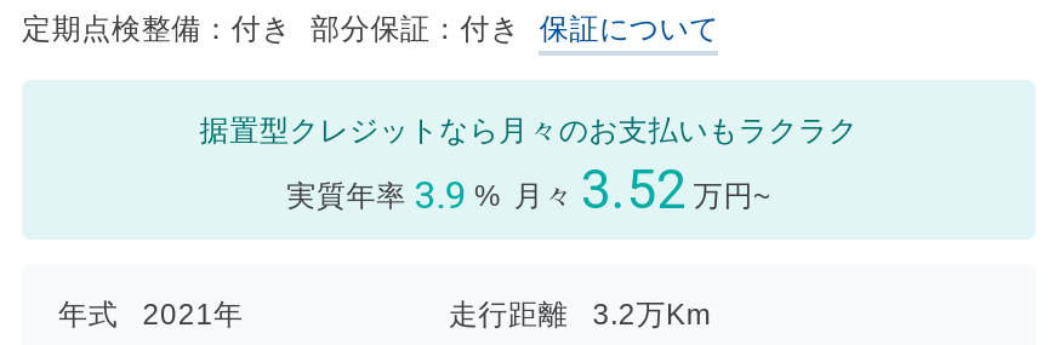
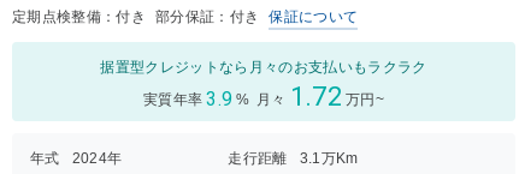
[287,160,771,220] 実質年率 3.9 % 月々 3.52 万円~ -> [143,82,384,112] 実質年率 3.9 % 月々 1.72 万円~
[58,298,244,332] 年式 2021年 -> [30,150,122,167] 年式 2024年
[448,298,711,332] 走行距離 3.2万Km -> [228,150,358,167] 走行距離 3.1万Km

